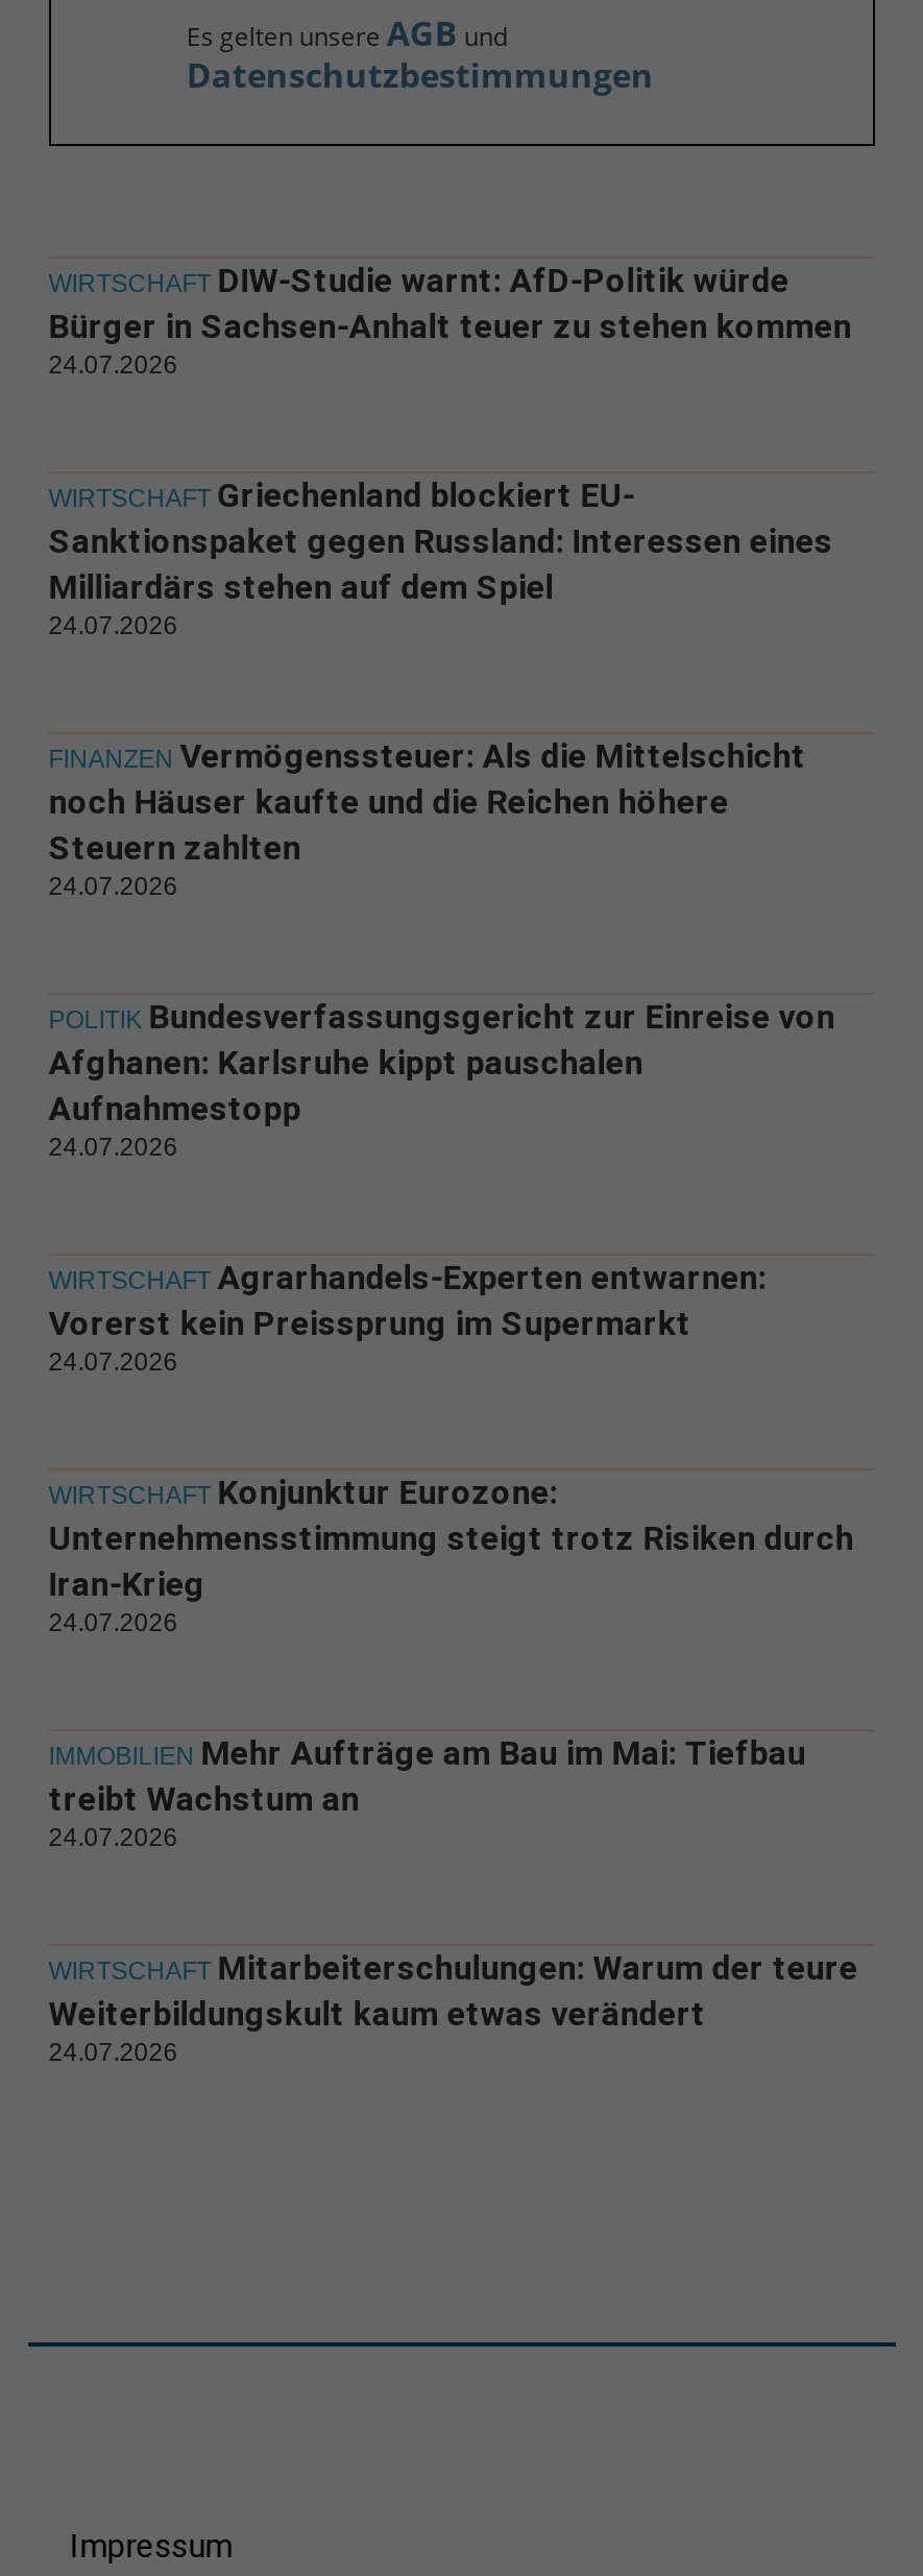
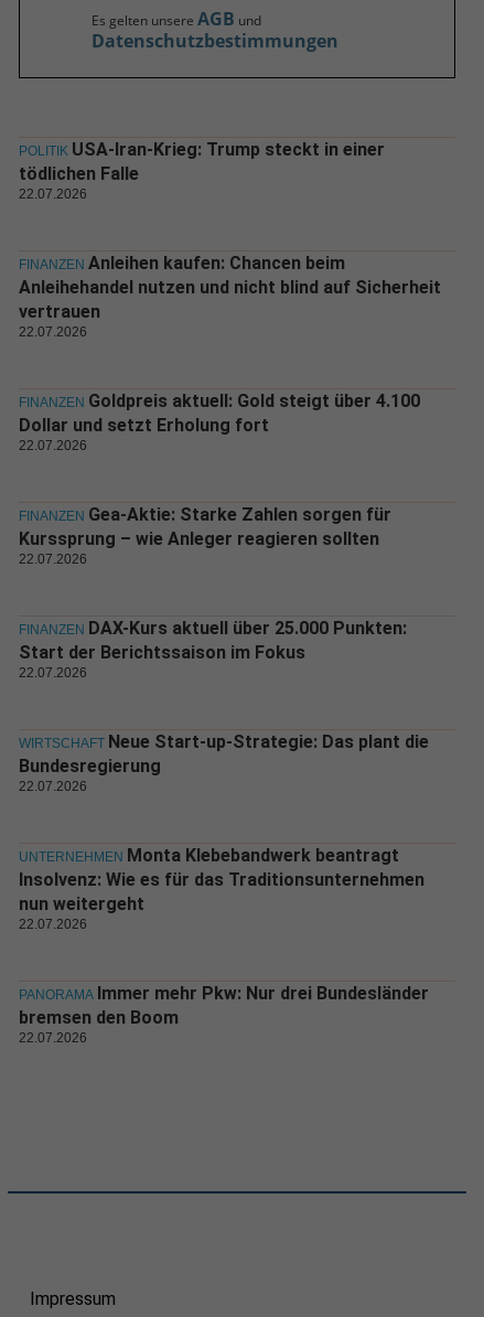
[48,261,851,380] WIRTSCHAFT DIW-Studie warnt: AfD-Politik würde | Bürger in Sachsen-Anhalt teuer zu stehen kommen | 24.07.2026 -> [18,139,384,202] POLITIK USA-Iran-Krieg: Trump steckt in einer | tödlichen Falle | 22.07.2026
[48,476,833,641] WIRTSCHAFT Griechenland blockiert EU- | Sanktionspaket gegen Russland: Interessen eines | Milliardärs stehen auf dem Spiel | 24.07.2026 -> [18,253,441,340] FINANZEN Anleihen kaufen: Chancen beim | Anleihehandel nutzen und nicht blind auf Sicherheit | vertrauen | 22.07.2026
[48,737,806,901] FINANZEN Vermögenssteuer: Als die Mittelschicht | noch Häuser kaufte und die Reichen höhere | Steuern zahlten | 24.07.2026 -> [18,391,420,454] FINANZEN Goldpreis aktuell: Gold steigt über 4.100 | Dollar und setzt Erholung fort | 22.07.2026
[48,997,835,1162] POLITIK Bundesverfassungsgericht zur Einreise von | Afghanen: Karlsruhe kippt pauschalen | Aufnahmestopp | 24.07.2026 -> [18,504,391,567] FINANZEN Gea-Aktie: Starke Zahlen sorgen für | Kurssprung – wie Anleger reagieren sollten | 22.07.2026
[48,1258,766,1377] WIRTSCHAFT Agrarhandels-Experten entwarnen: | Vorerst kein Preissprung im Supermarkt | 24.07.2026 -> [18,618,406,681] FINANZEN DAX-Kurs aktuell über 25.000 Punkten: | Start der Berichtssaison im Fokus | 22.07.2026
[48,1473,854,1638] WIRTSCHAFT Konjunktur Eurozone: | Unternehmensstimmung steigt trotz Risiken durch | Iran-Krieg | 24.07.2026 -> [18,732,429,794] WIRTSCHAFT Neue Start-up-Strategie: Das plant die | Bundesregierung | 22.07.2026
[48,1734,806,1853] IMMOBILIEN Mehr Aufträge am Bau im Mai: Tiefbau | treibt Wachstum an | 24.07.2026 -> [18,845,424,932] UNTERNEHMEN Monta Klebebandwerk beantragt | Insolvenz: Wie es für das Traditionsunternehmen | nun weitergeht | 22.07.2026
[48,1949,858,2067] WIRTSCHAFT Mitarbeiterschulungen: Warum der teure | Weiterbildungskult kaum etwas verändert | 24.07.2026 -> [18,983,429,1046] PANORAMA Immer mehr Pkw: Nur drei Bundesländer | bremsen den Boom | 22.07.2026

